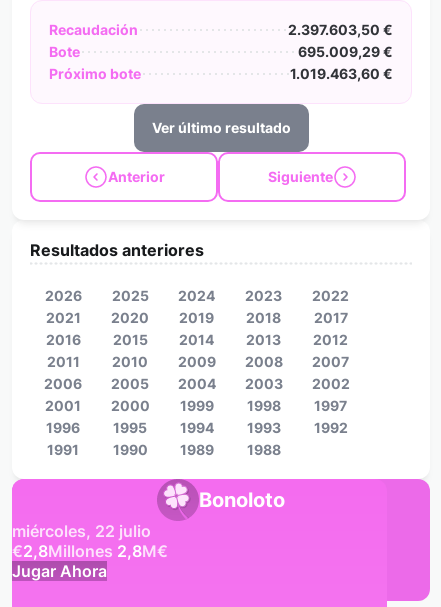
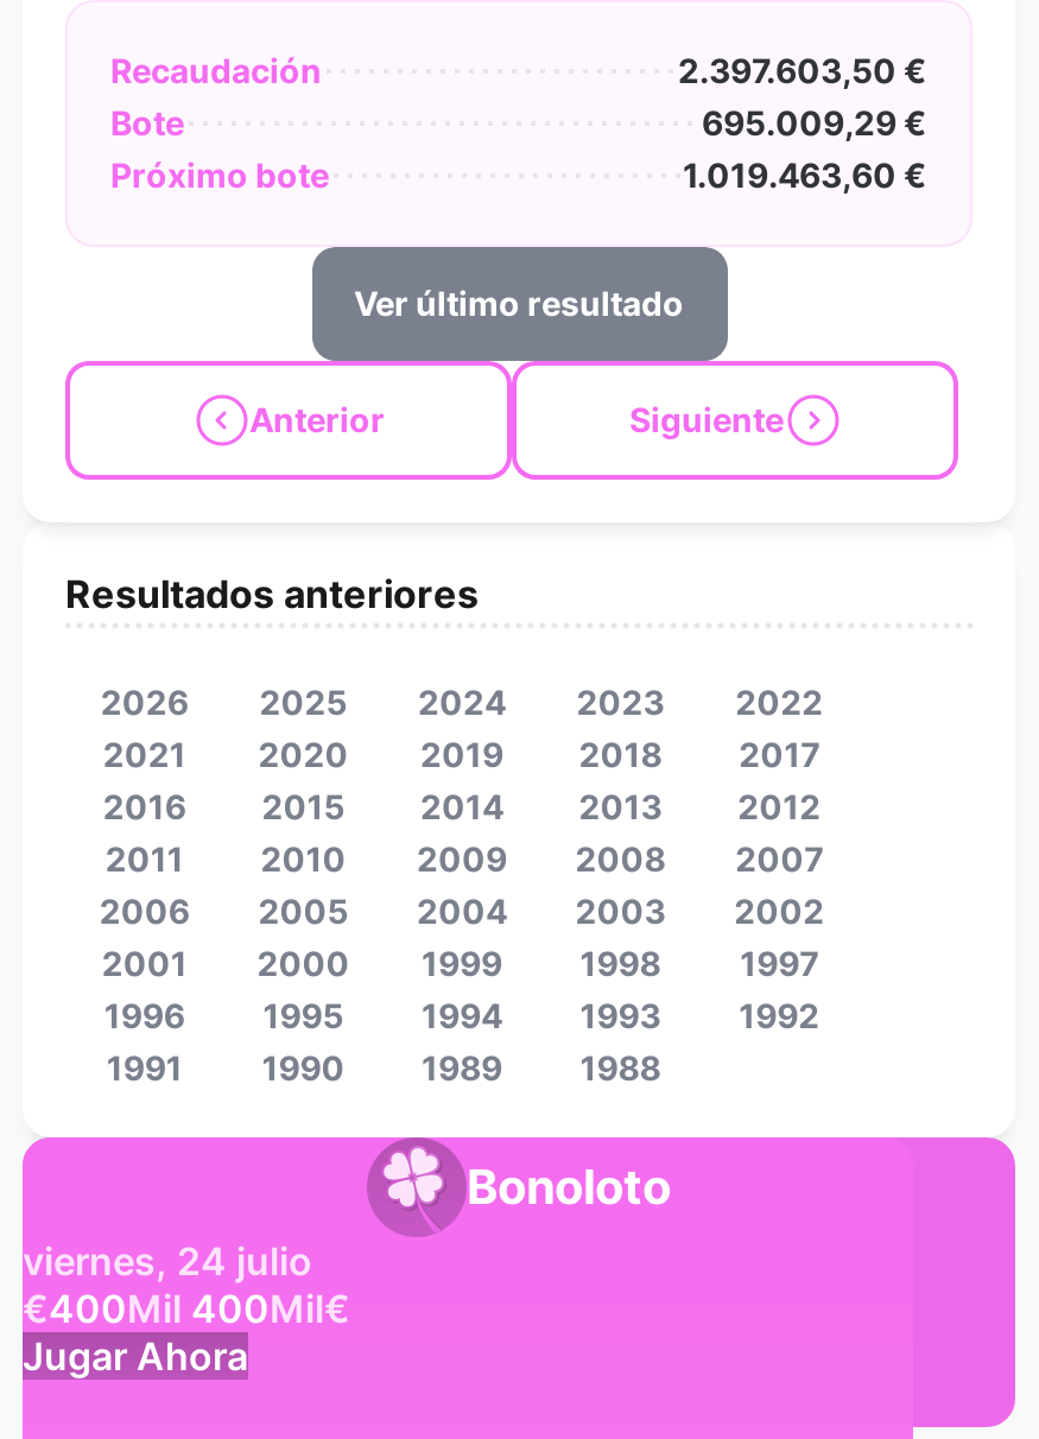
[12,521,168,561] miércoles, 22 julio | €2,8Millones 2,8M€ -> [23,1237,350,1332] viernes, 24 julio | €400Mil 400Mil€

